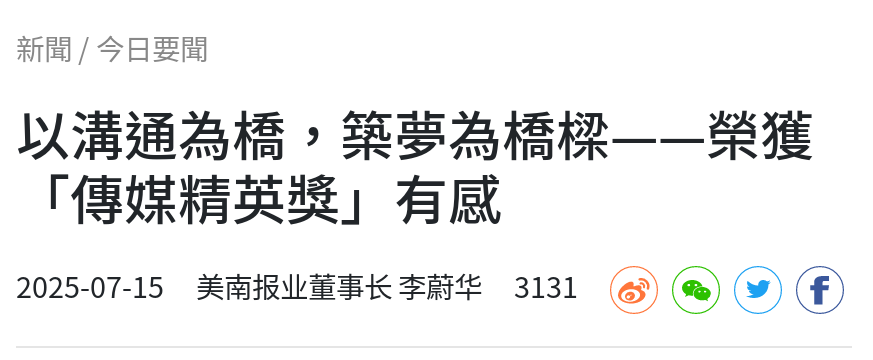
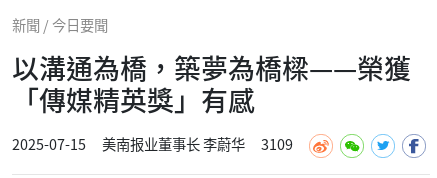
[16,264,578,306] 2025-07-15 美南报业董事长 李蔚华 3131 -> [12,133,293,154] 2025-07-15 美南报业董事长 李蔚华 3109

